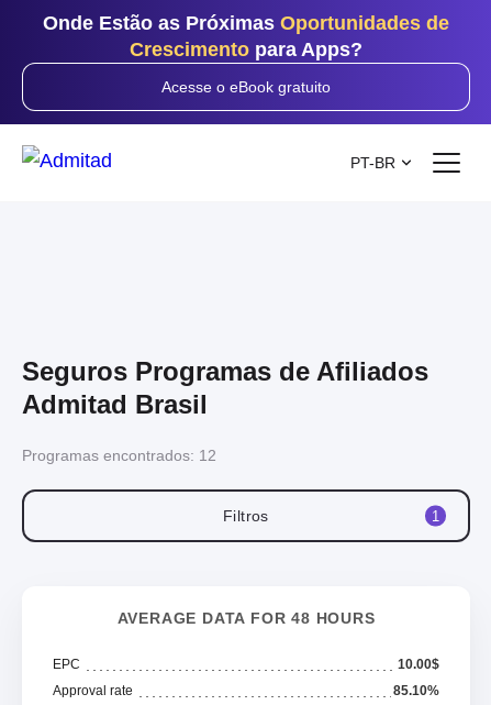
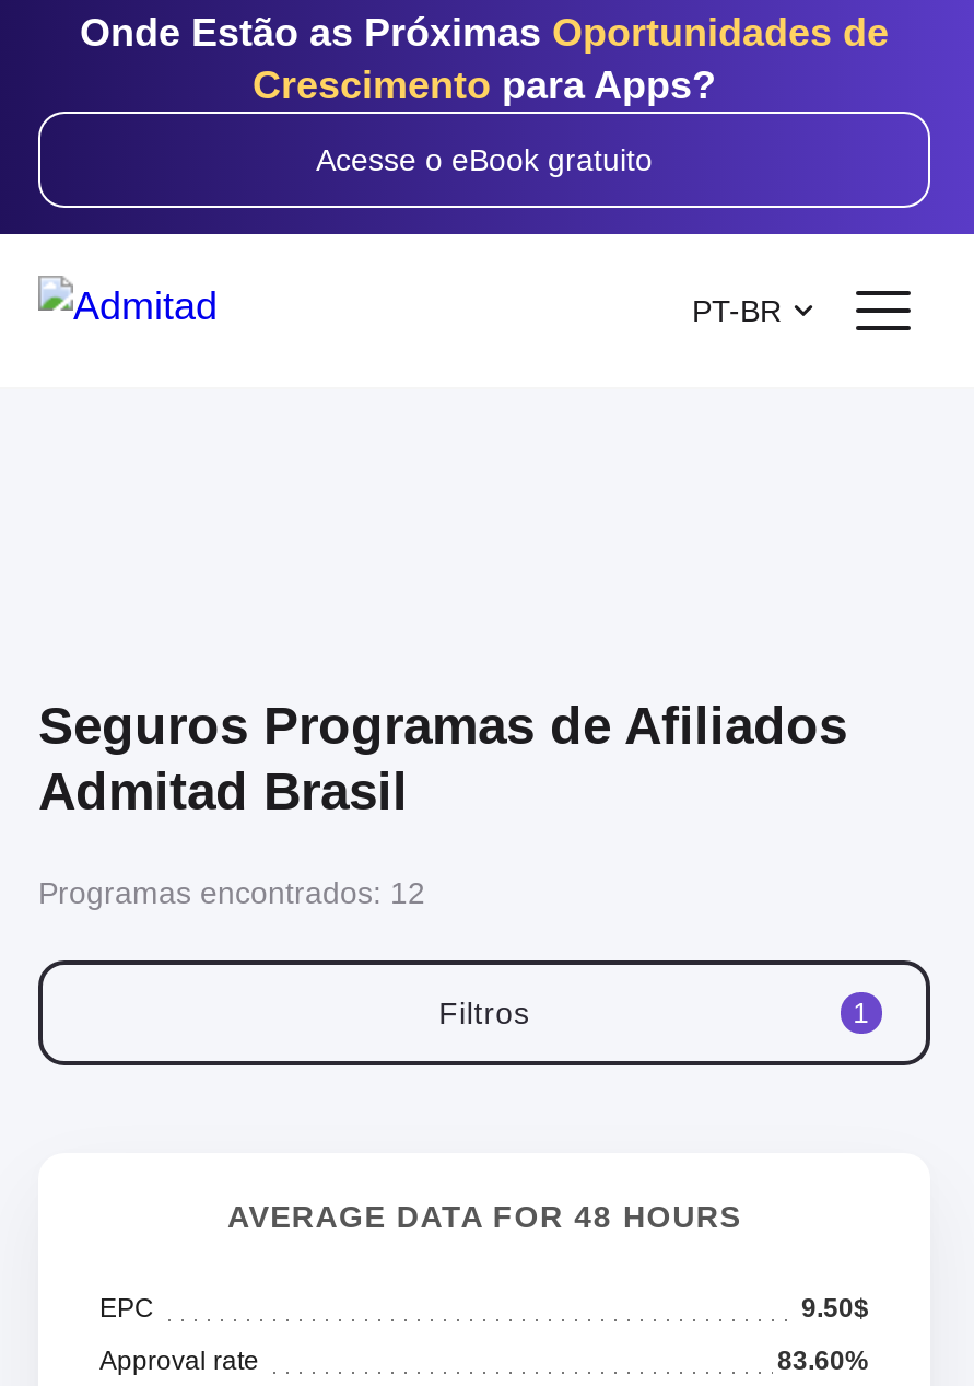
[398,657,439,672] 10.00$ -> [801,1293,869,1324] 9.50$
[393,683,439,698] 85.10% -> [777,1346,869,1376] 83.60%

